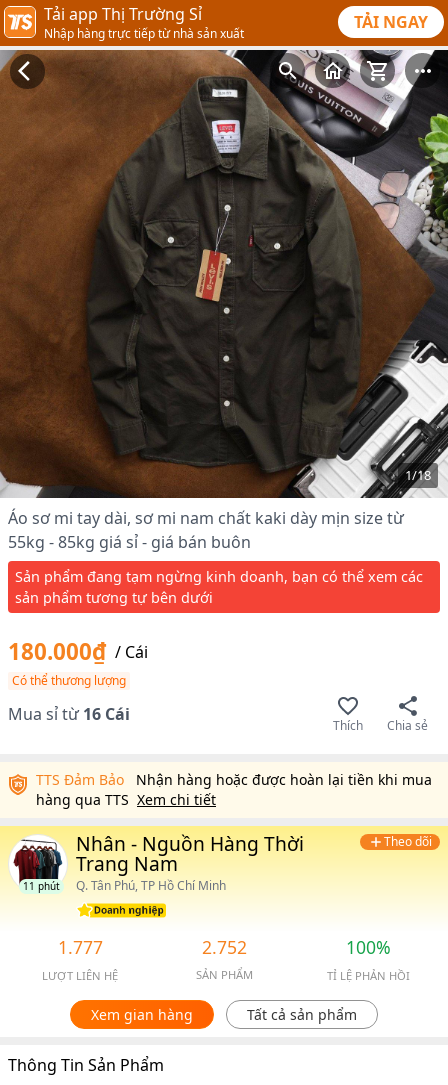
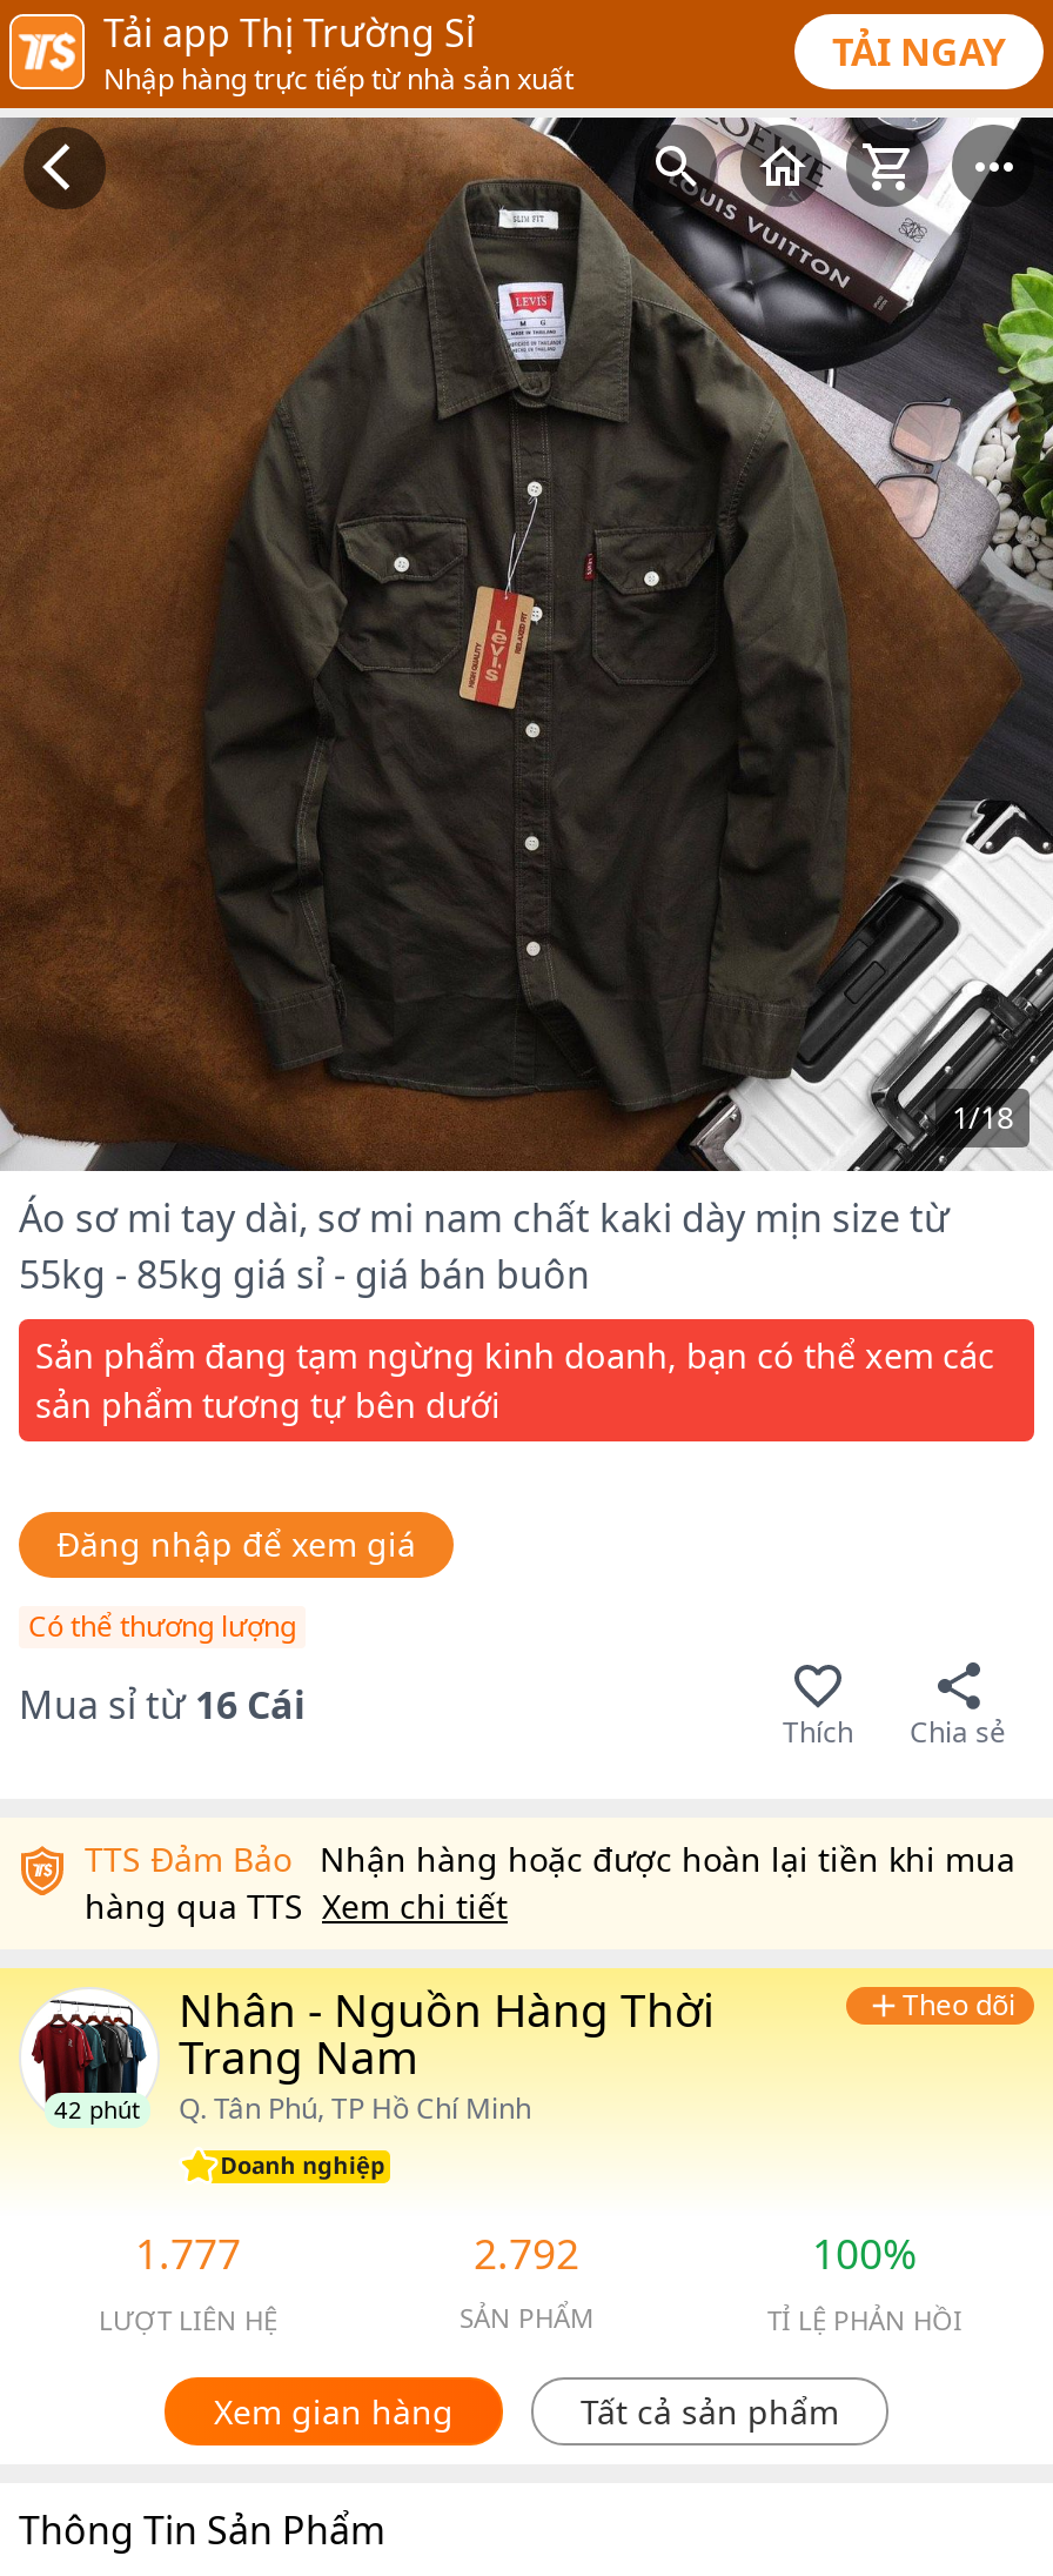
[8,636,148,667] 180.000₫ /Cái -> [56,1521,416,1566] Đăng nhập để xem giá
[23,877,226,894] 11 phút Q. Tân Phú, TP Hồ Chí Minh -> [54,2088,531,2128] 42 phút Q. Tân Phú, TP Hồ Chí Minh
[201,935,246,959] 2.752 -> [474,2225,579,2281] 2.792

